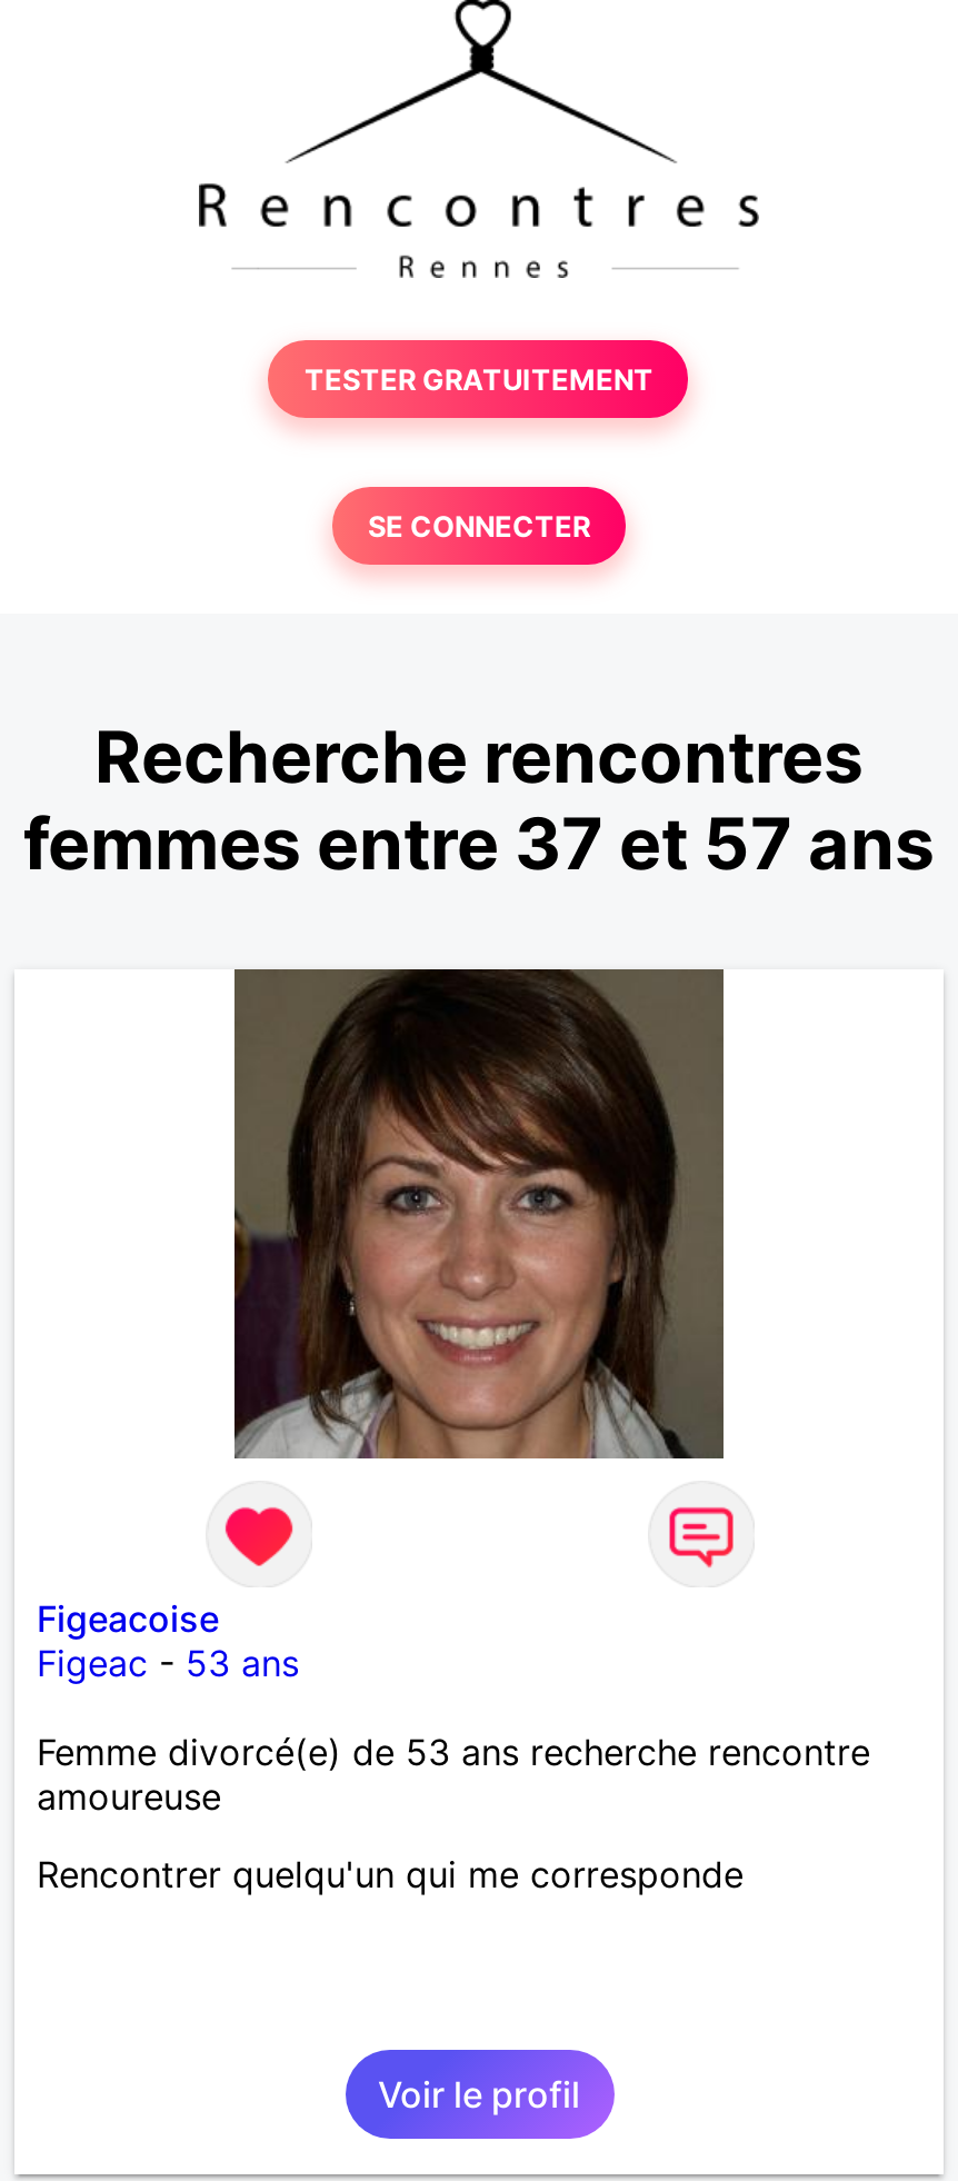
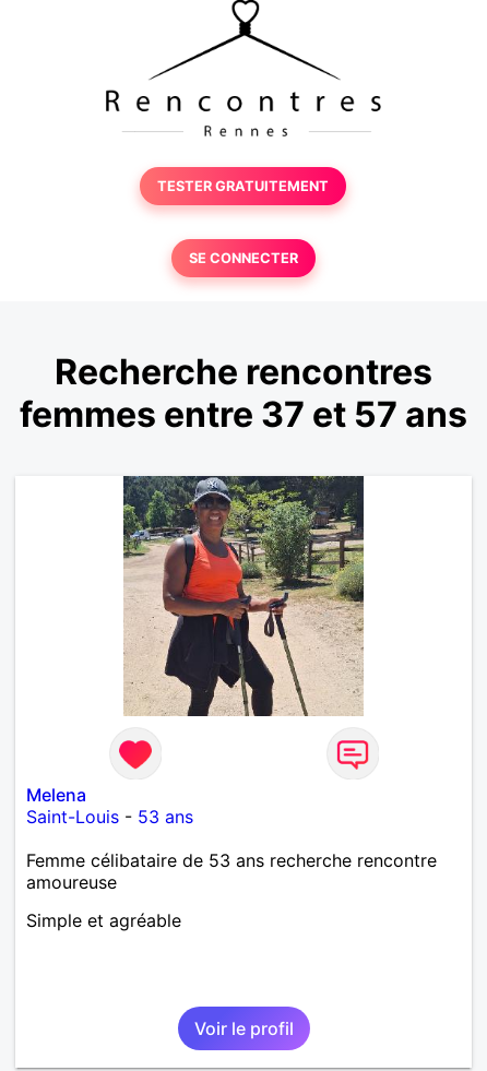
[232,969,726,1461] [image] -> [123,476,365,717] [image]
[37,1596,299,1685] Figeacoise | Figeac - 53 ans -> [26,784,193,827] Melena | Saint-Louis - 53 ans
[37,1729,870,1774] Femme divorcé(e) de 53 ans recherche rencontre -> [26,849,437,871] Femme célibataire de 53 ans recherche rencontre
[37,1852,744,1896] Rencontrer quelqu'un qui me corresponde -> [26,909,181,931] Simple et agréable

